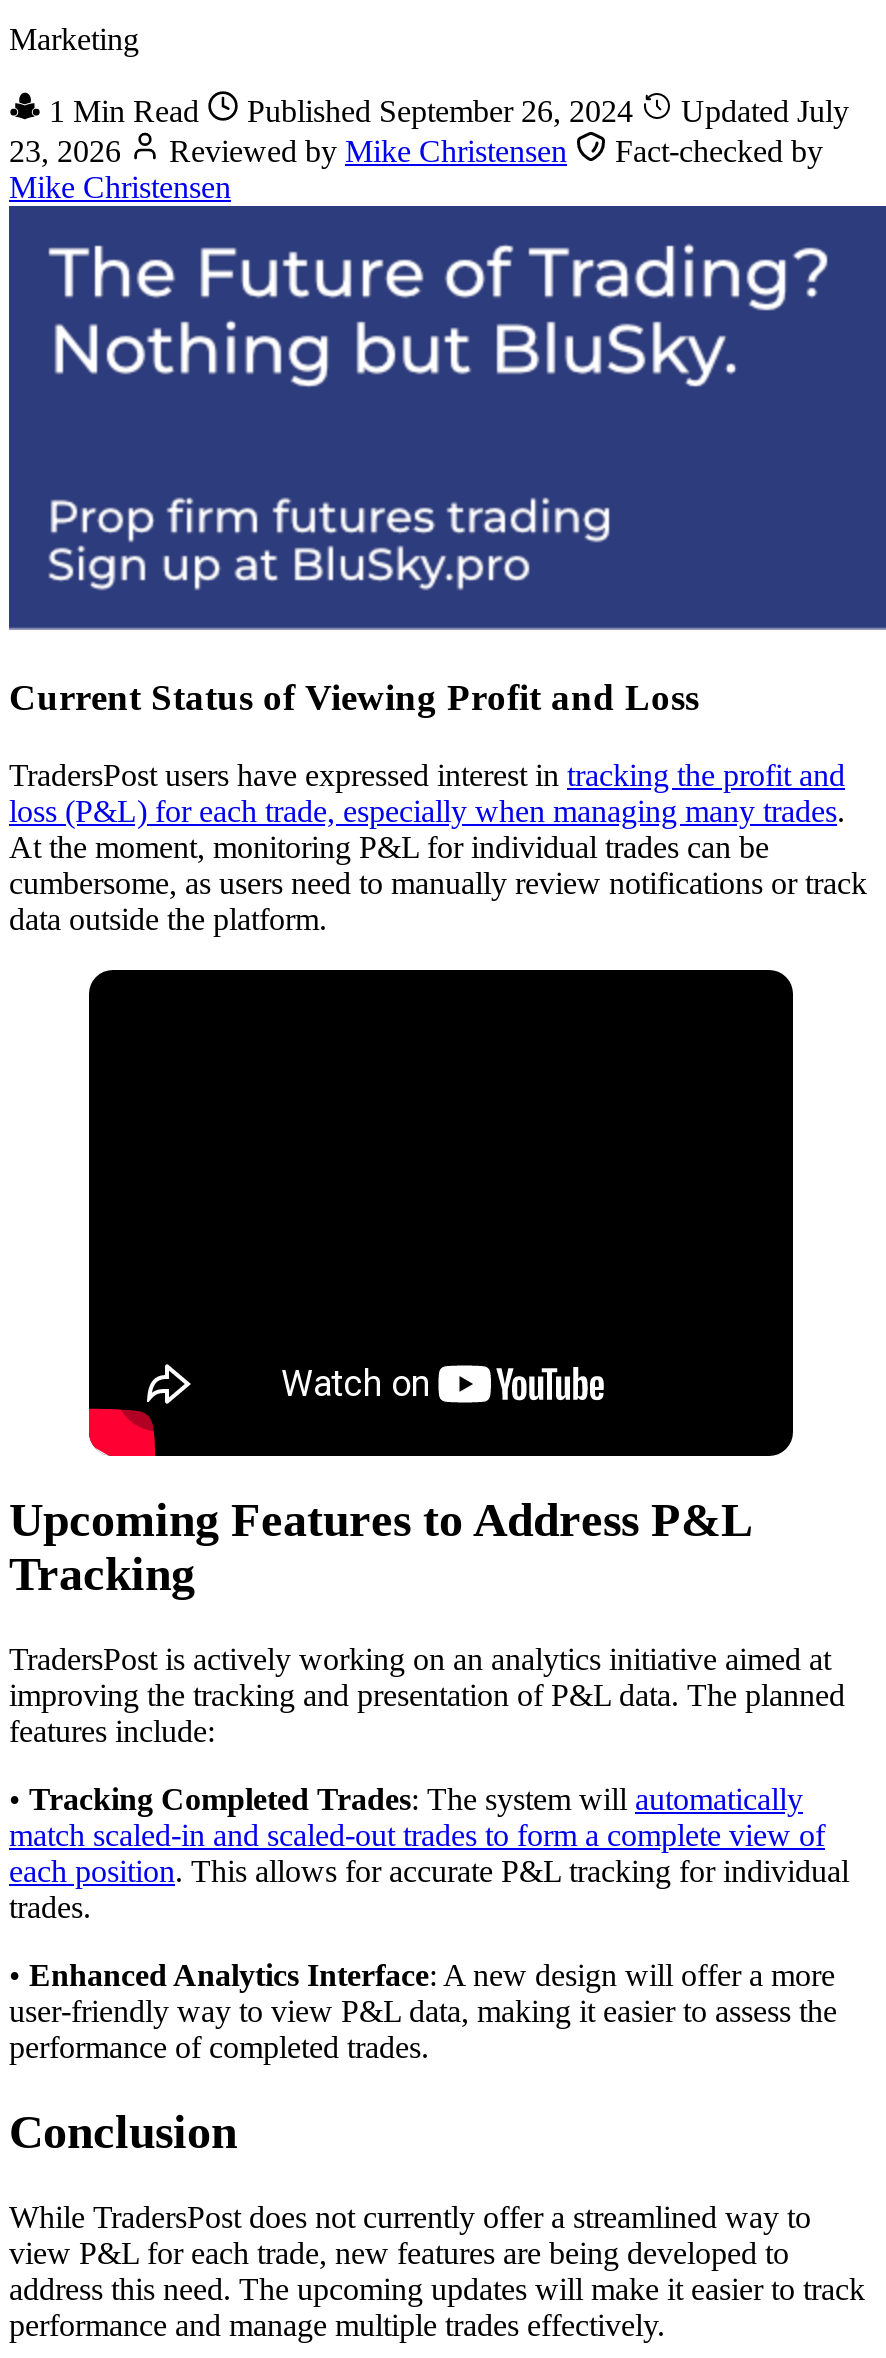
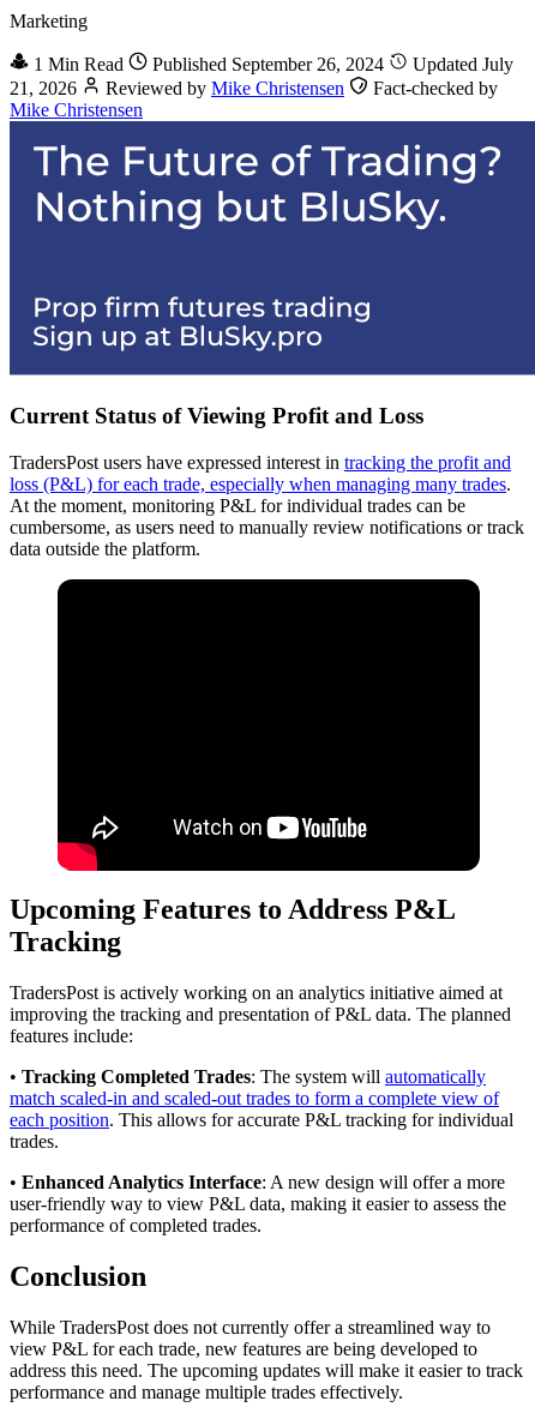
[9,134,823,168] 23, 2026 Reviewed by Mike Christensen Fact-checked by -> [10,78,498,98] 21, 2026 Reviewed by Mike Christensen Fact-checked by

